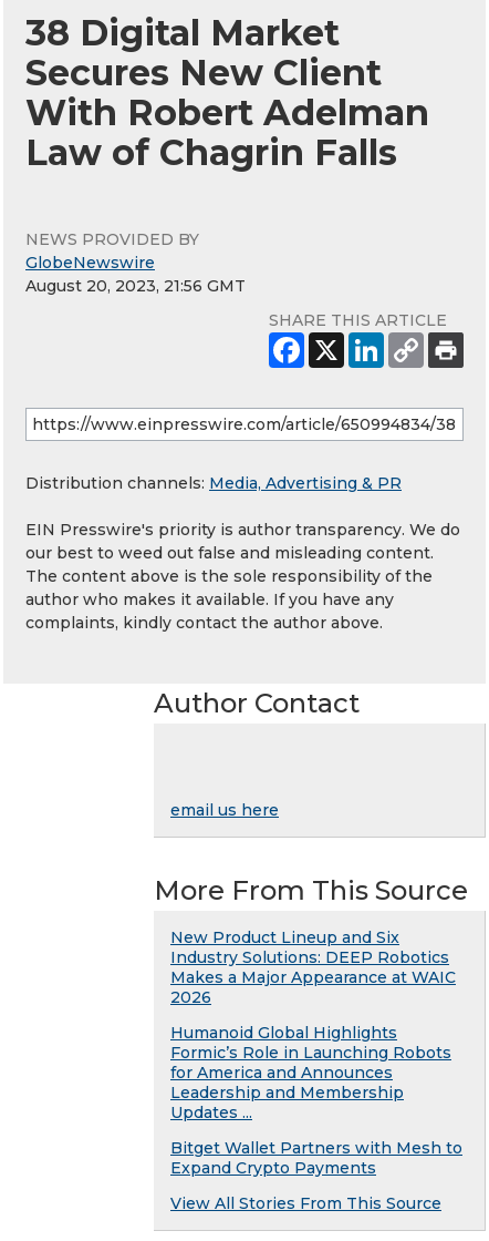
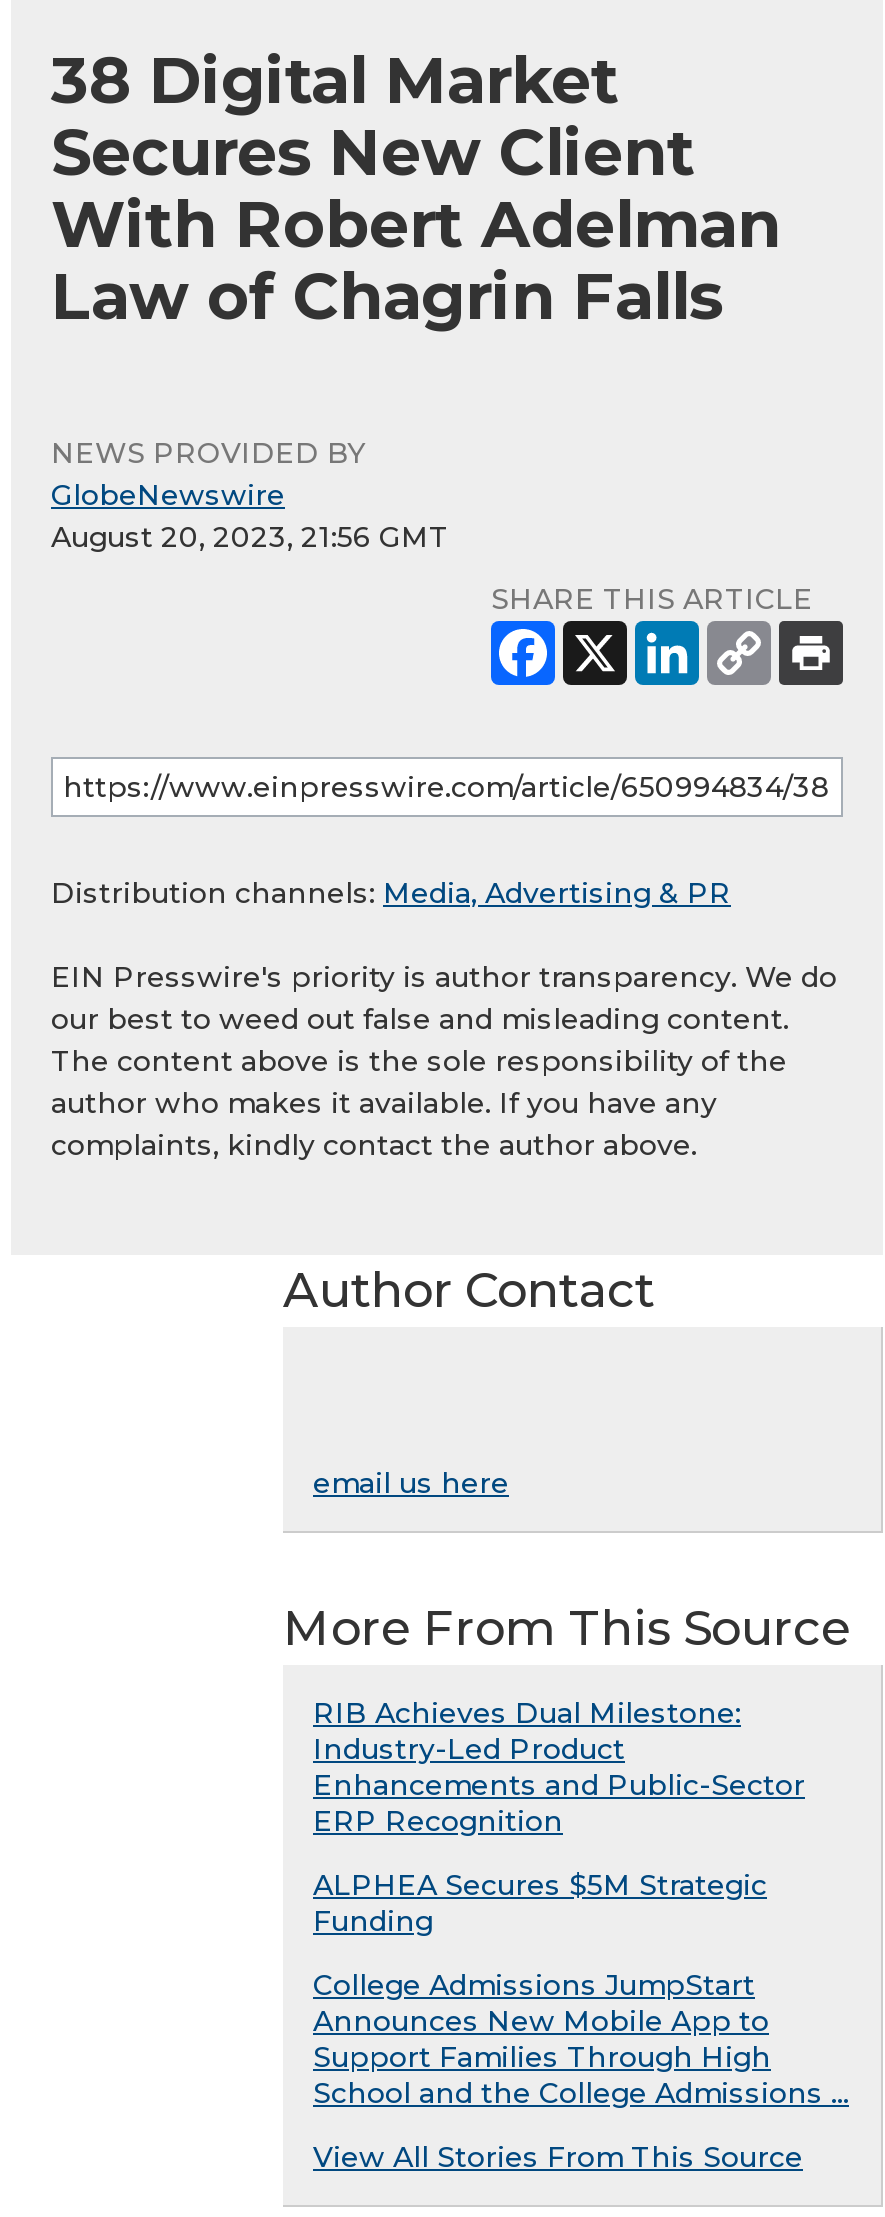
[170,927,456,1007] New Product Lineup and Six | Industry Solutions: DEEP Robotics | Makes a Major Appearance at WAIC | 2026 -> [313,1695,805,1839] RIB Achieves Dual Milestone: | Industry-Led Product | Enhancements and Public-Sector | ERP Recognition
[170,1023,451,1122] Humanoid Global Highlights | Formic’s Role in Launching Robots | for America and Announces | Leadership and Membership | Updates ... -> [313,1867,767,1939] ALPHEA Secures $5M Strategic | Funding
[170,1138,462,1178] Bitget Wallet Partners with Mesh to | Expand Crypto Payments -> [313,1967,849,2111] College Admissions JumpStart | Announces New Mobile App to | Support Families Through High | School and the College Admissions ...

